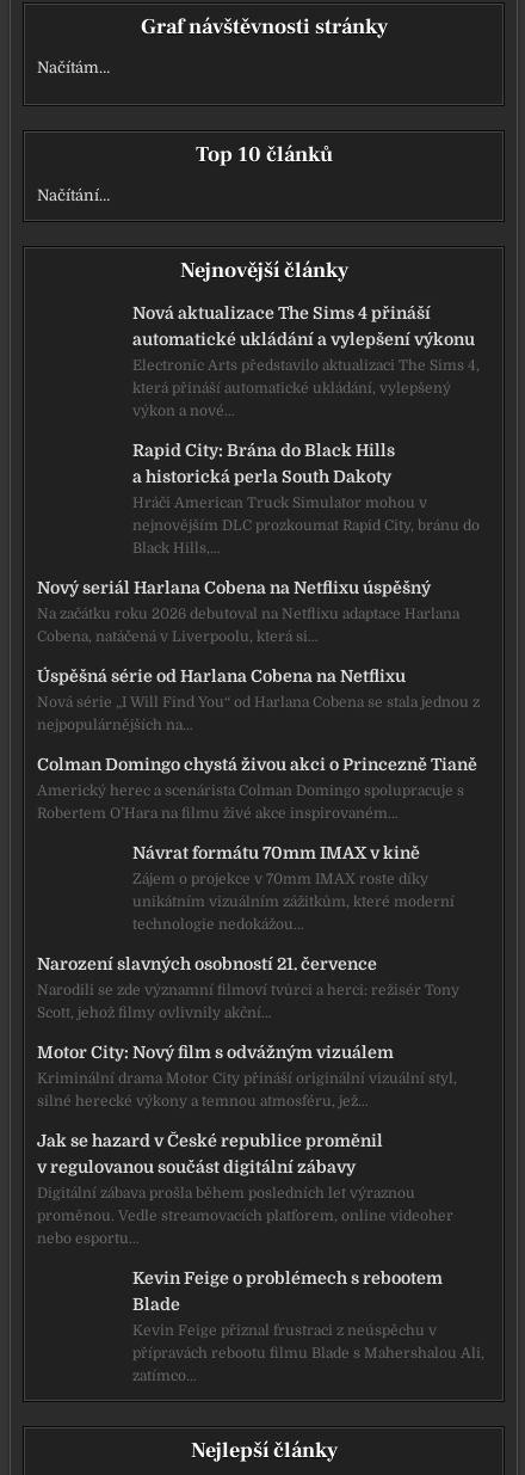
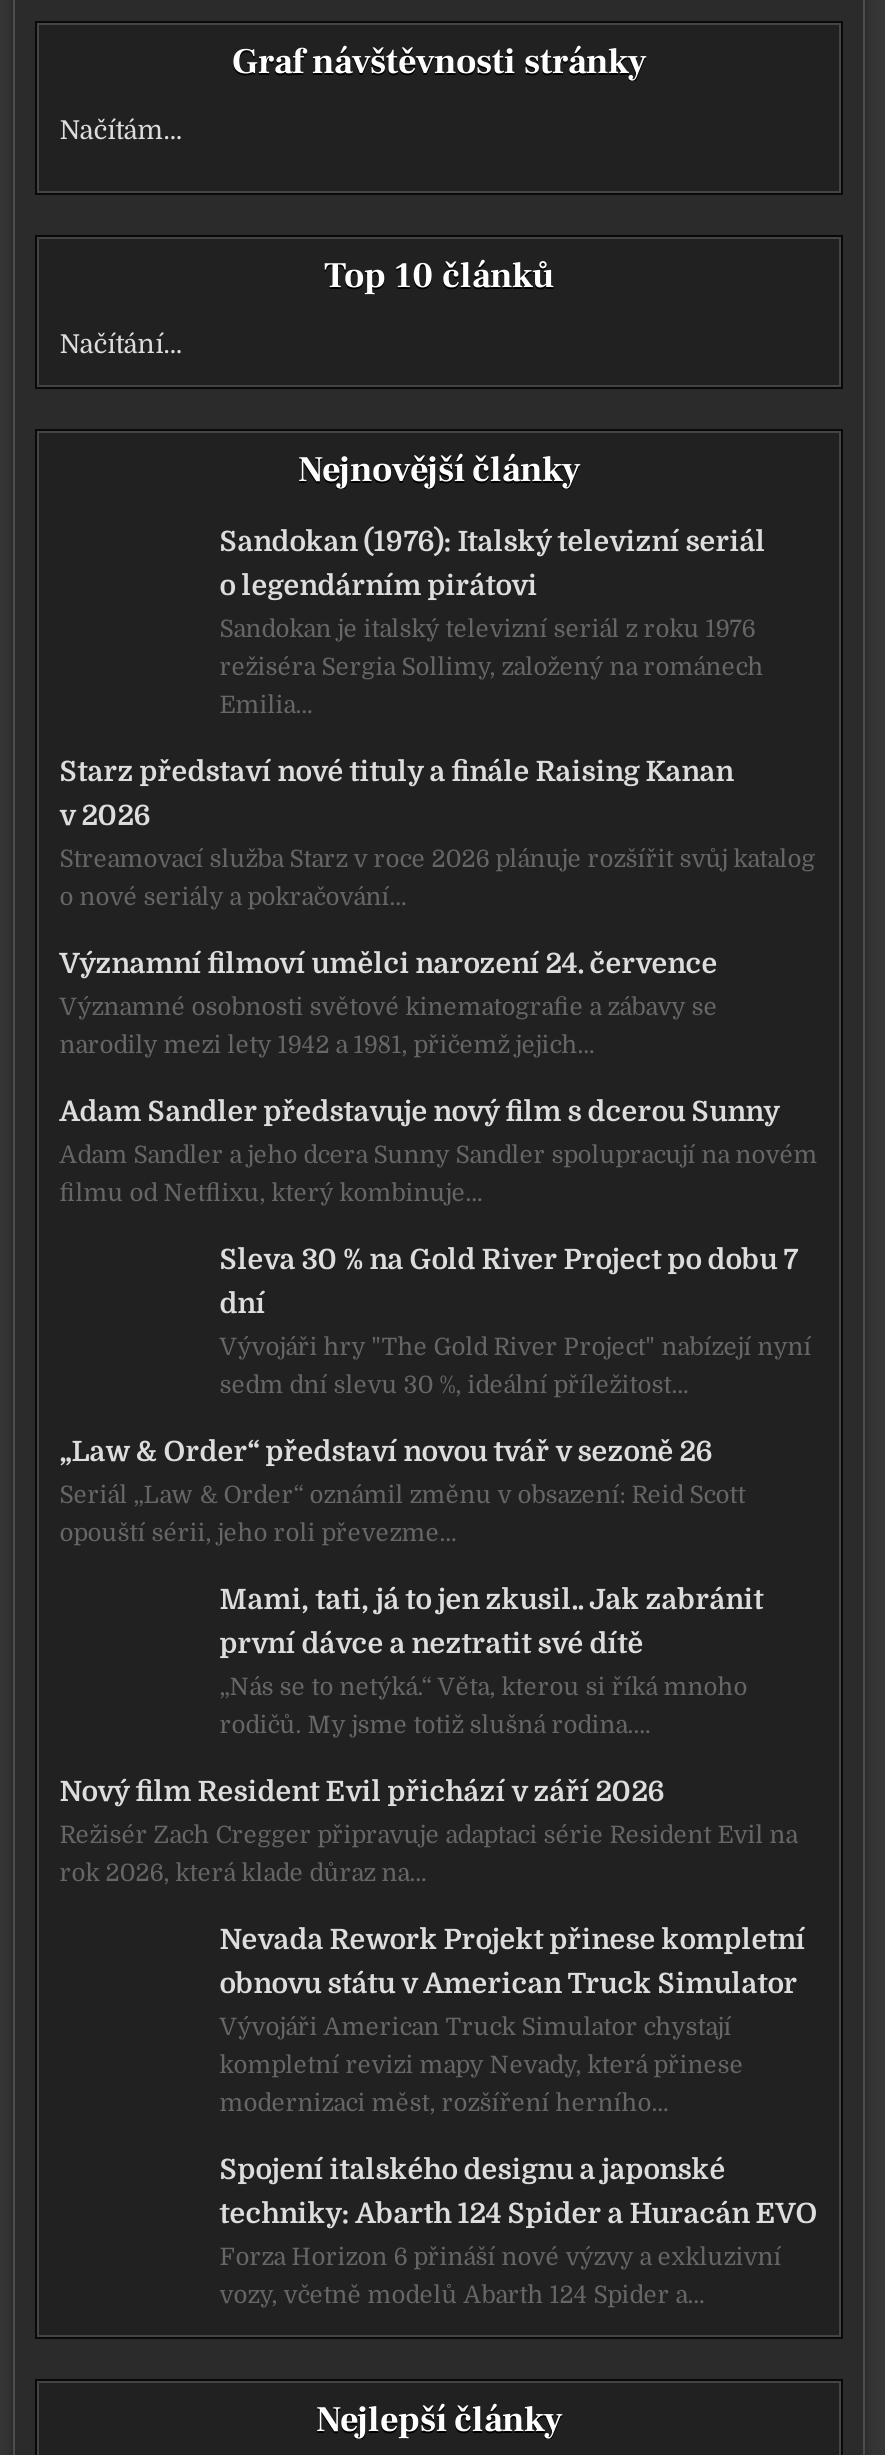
[133,304,480,419] Nová aktualizace The Sims 4 přináší | automatické ukládání a vylepšení výkonu | Electronic Arts představilo aktualizaci The Sims 4, | která přináší automatické ukládání, vylepšený | výkon a nové… -> [219,525,765,719] Sandokan (1976): Italský televizní seriál | o legendárním pirátovi | Sandokan je italský televizní seriál z roku 1976 | režiséra Sergia Sollimy, založený na románech | Emilia…
[133,441,480,557] Rapid City: Brána do Black Hills | a historická perla South Dakoty | Hráči American Truck Simulator mohou v | nejnovějším DLC prozkoumat Rapid City, bránu do | Black Hills,… -> [59,755,815,911] Starz představí nové tituly a finále Raising Kanan | v 2026 | Streamovací služba Starz v roce 2026 plánuje rozšířit svůj katalog | o nové seriály a pokračování…
[37,578,460,645] Nový seriál Harlana Cobena na Netflixu úspěšný | Na začátku roku 2026 debutoval na Netflixu adaptace Harlana | Cobena, natáčená v Liverpoolu, která si… -> [59,947,717,1059] Významní filmoví umělci narození 24. července | Významné osobnosti světové kinematografie a zábavy se | narodily mezi lety 1942 a 1981, přičemž jejich…
[37,667,480,734] Úspěšná série od Harlana Cobena na Netflixu | Nová série „I Will Find You“ od Harlana Cobena se stala jednou z | nejpopulárnějších na… -> [59,1095,817,1207] Adam Sandler představuje nový film s dcerou Sunny | Adam Sandler a jeho dcera Sunny Sandler spolupracují na novém | filmu od Netflixu, který kombinuje…
[37,755,478,822] Colman Domingo chystá živou akci o Princezně Tianě | Americký herec a scenárista Colman Domingo spolupracuje s | Robertem O’Hara na filmu živé akce inspirovaném… -> [219,1243,811,1399] Sleva 30 % na Gold River Project po dobu 7 | dní | Vývojáři hry "The Gold River Project" nabízejí nyní | sedm dní slevu 30 %, ideální příležitost…
[133,843,455,933] Návrat formátu 70mm IMAX v kině | Zájem o projekce v 70mm IMAX roste díky | unikátním vizuálním zážitkům, které moderní | technologie nedokážou… -> [59,1435,745,1547] „Law & Order“ představí novou tvář v sezoně 26 | Seriál „Law & Order“ oznámil změnu v obsazení: Reid Scott | opouští sérii, jeho roli převezme…
[37,955,460,1021] Narození slavných osobností 21. července | Narodili se zde významní filmoví tvůrci a herci: režisér Tony | Scott, jehož filmy ovlivnily akční… -> [219,1583,763,1739] Mami, tati, já to jen zkusil.. Jak zabránit | první dávce a neztratit své dítě | „Nás se to netýká.“ Věta, kterou si říká mnoho | rodičů. My jsme totiž slušná rodina.…
[37,1043,457,1110] Motor City: Nový film s odvážným vizuálem | Kriminální drama Motor City přináší originální vizuální styl, | silné herecké výkony a temnou atmosféru, jež… -> [59,1775,797,1887] Nový film Resident Evil přichází v září 2026 | Režisér Zach Cregger připravuje adaptaci série Resident Evil na | rok 2026, která klade důraz na…
[37,1131,454,1247] Jak se hazard v České republice proměnil | v regulovanou součást digitální zábavy | Digitální zábava prošla během posledních let výraznou | proměnou. Vedle streamovacích platforem, online videoher | nebo esportu… -> [219,1923,805,2117] Nevada Rework Projekt přinese kompletní | obnovu státu v American Truck Simulator | Vývojáři American Truck Simulator chystají | kompletní revizi mapy Nevady, která přinese | modernizaci měst, rozšíření herního…
[133,1269,485,1384] Kevin Feige o problémech s rebootem | Blade | Kevin Feige přiznal frustraci z neúspěchu v | přípravách rebootu filmu Blade s Mahershalou Ali, | zatímco… -> [219,2153,817,2309] Spojení italského designu a japonské | techniky: Abarth 124 Spider a Huracán EVO | Forza Horizon 6 přináší nové výzvy a exkluzivní | vozy, včetně modelů Abarth 124 Spider a…

